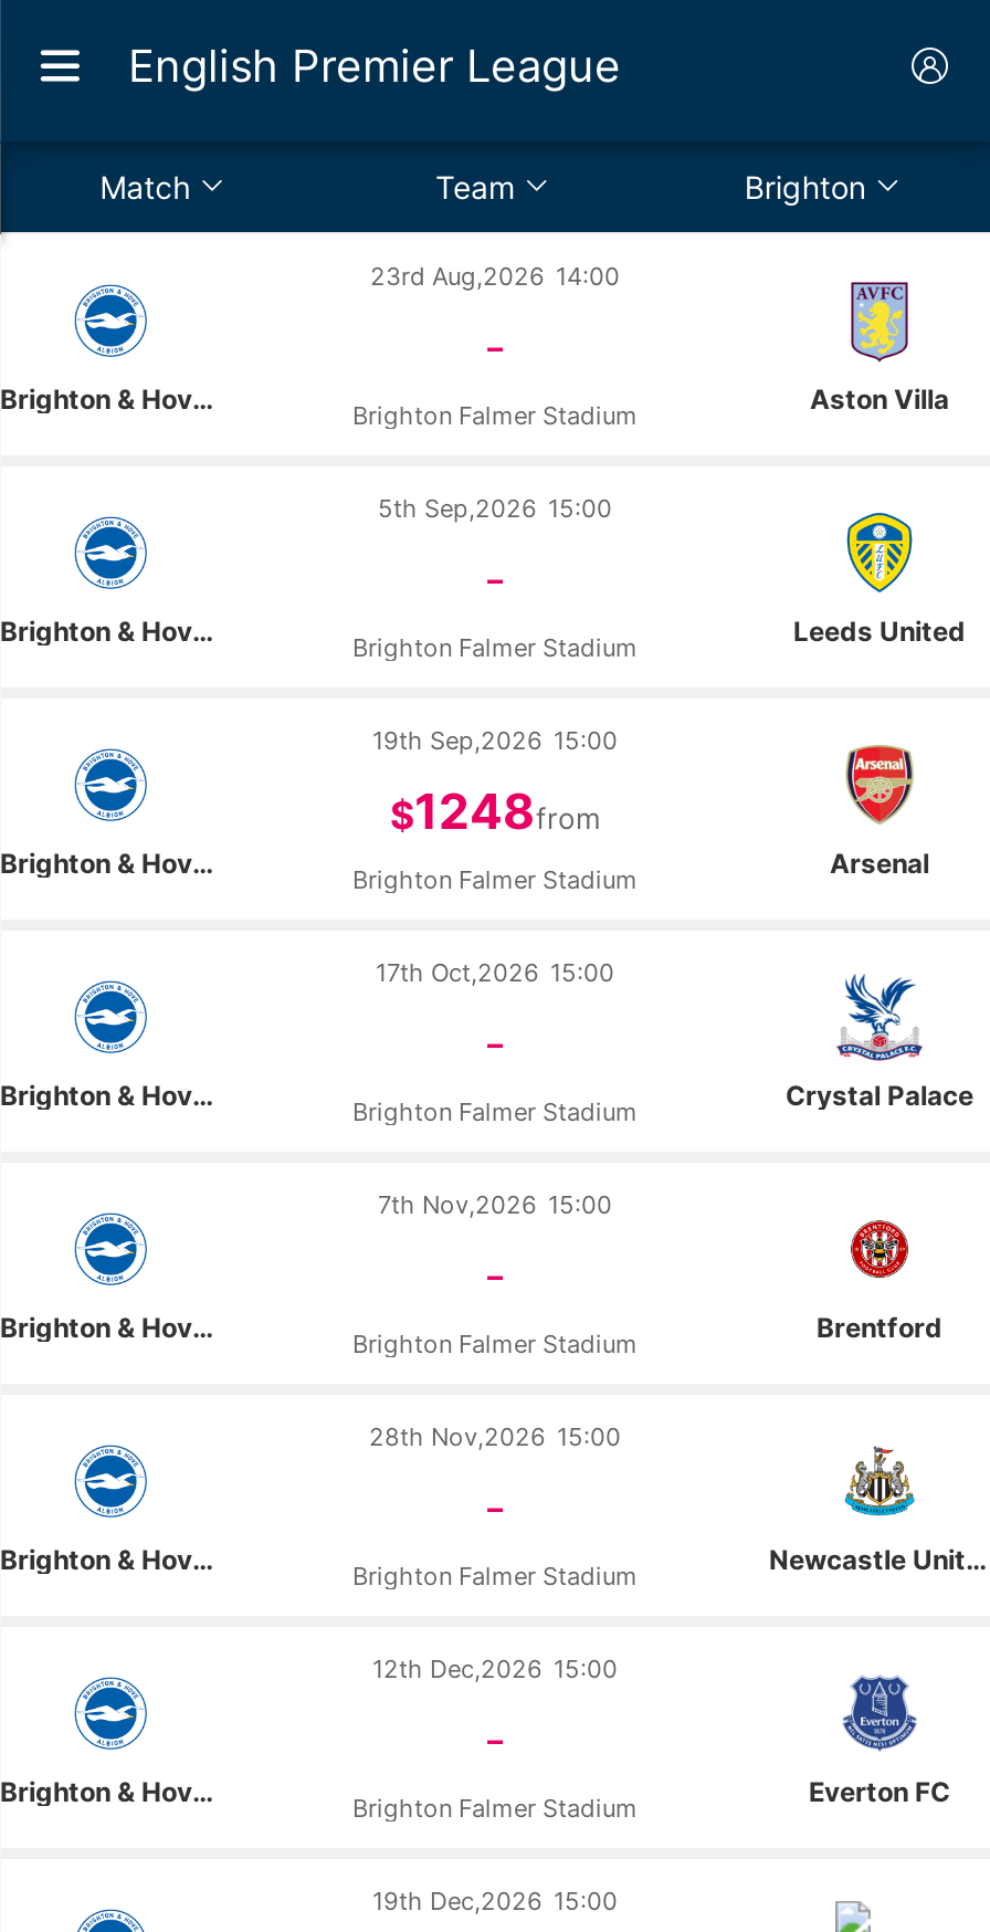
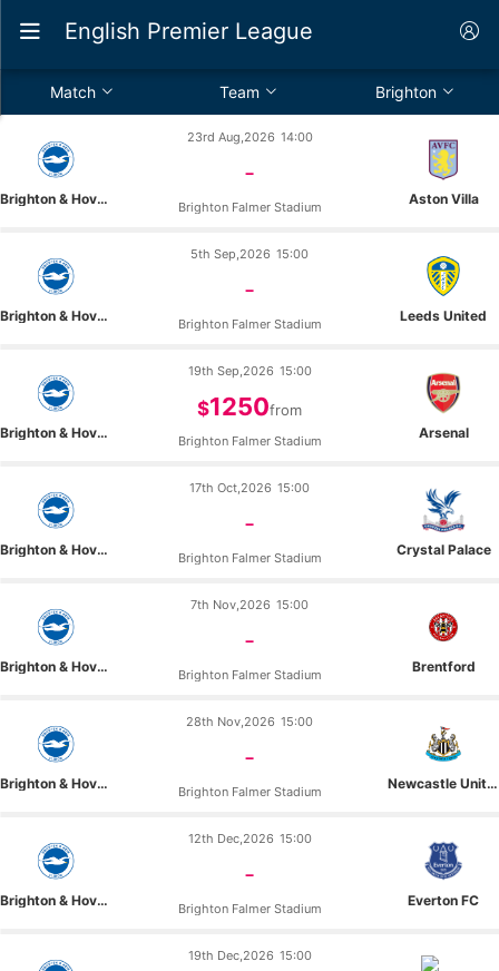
[390,784,600,841] $1248from -> [197,393,302,421] $1250from

